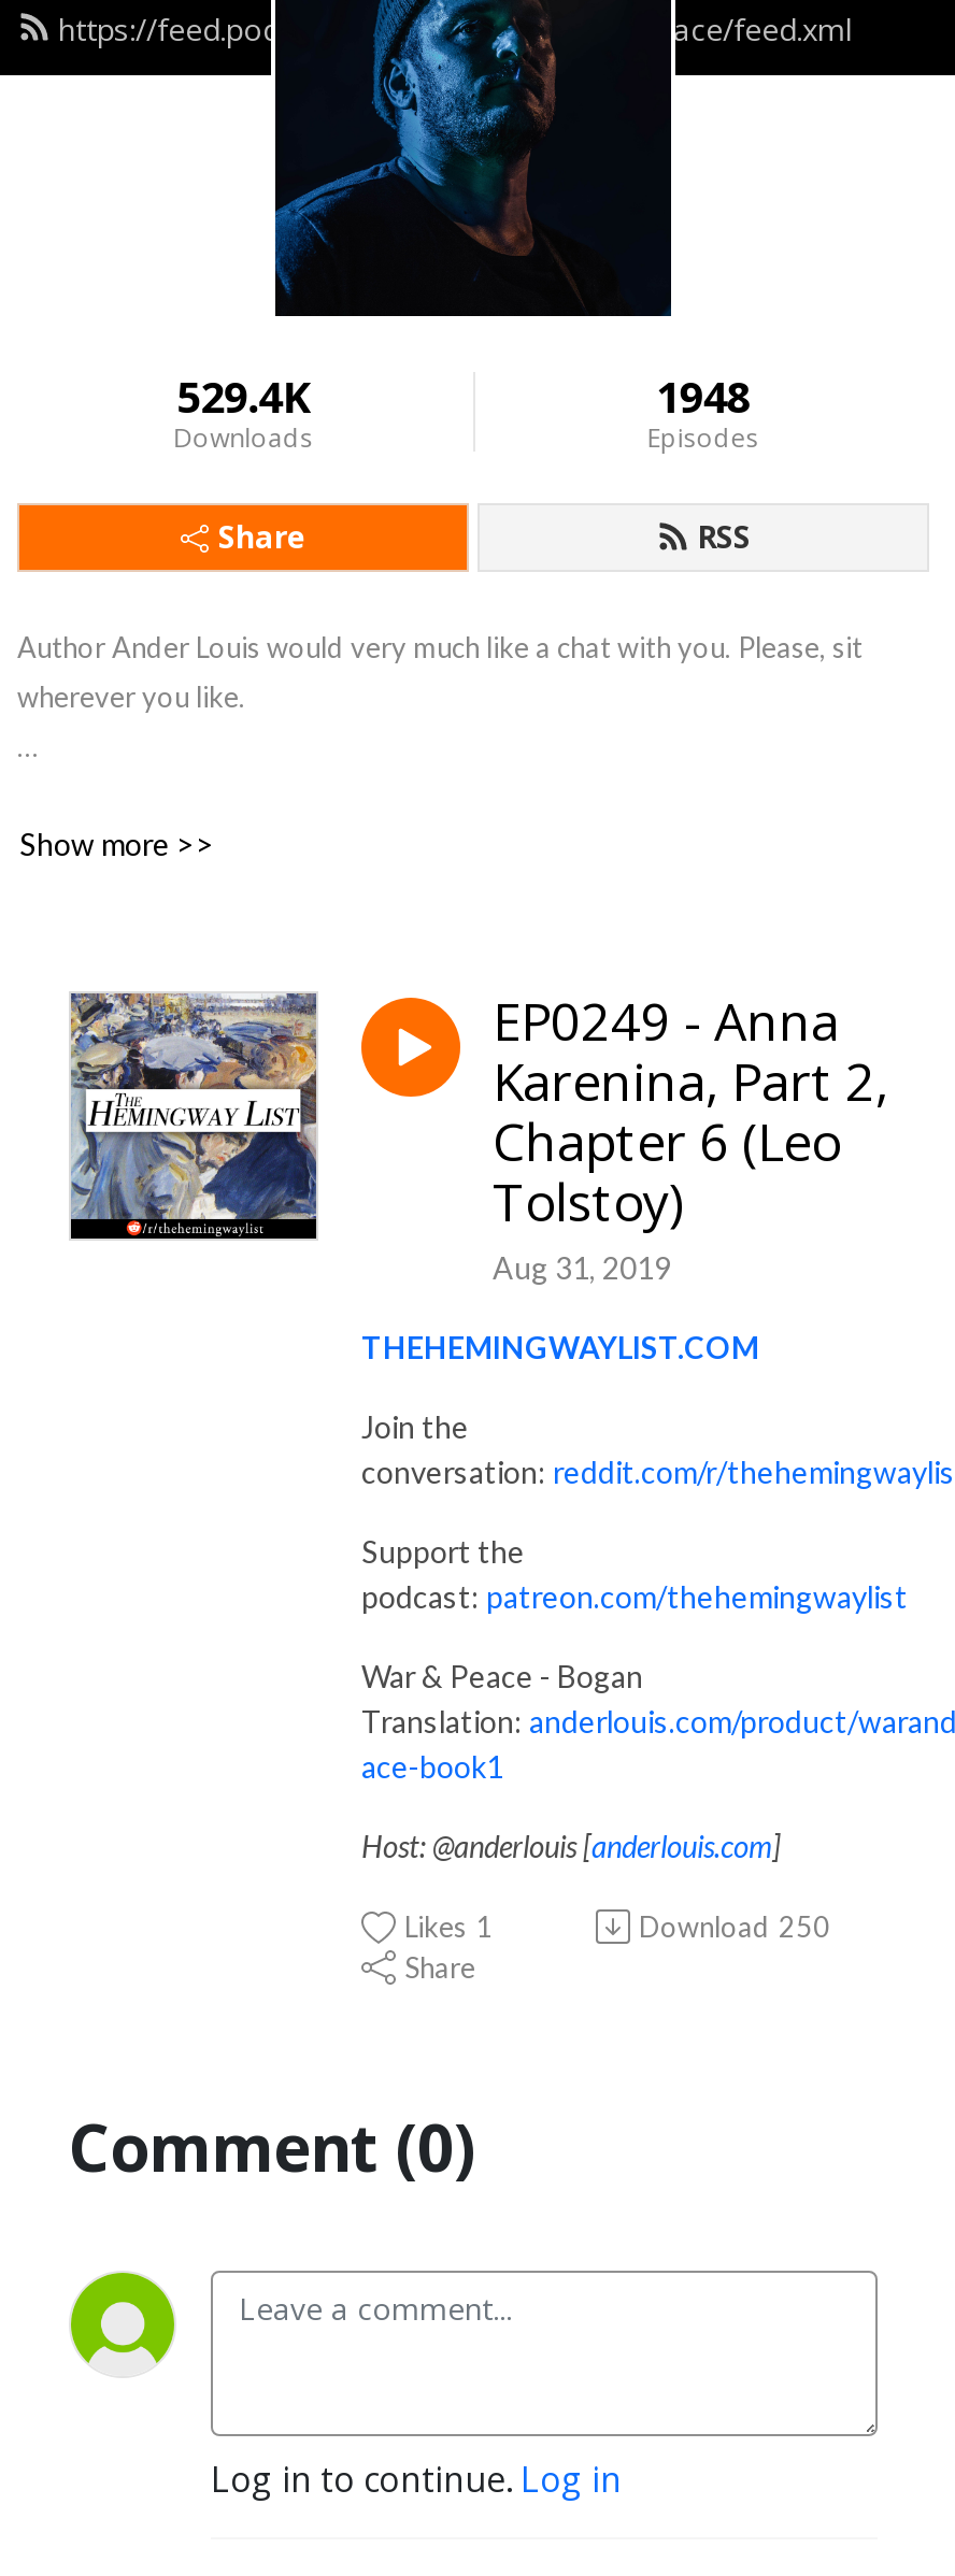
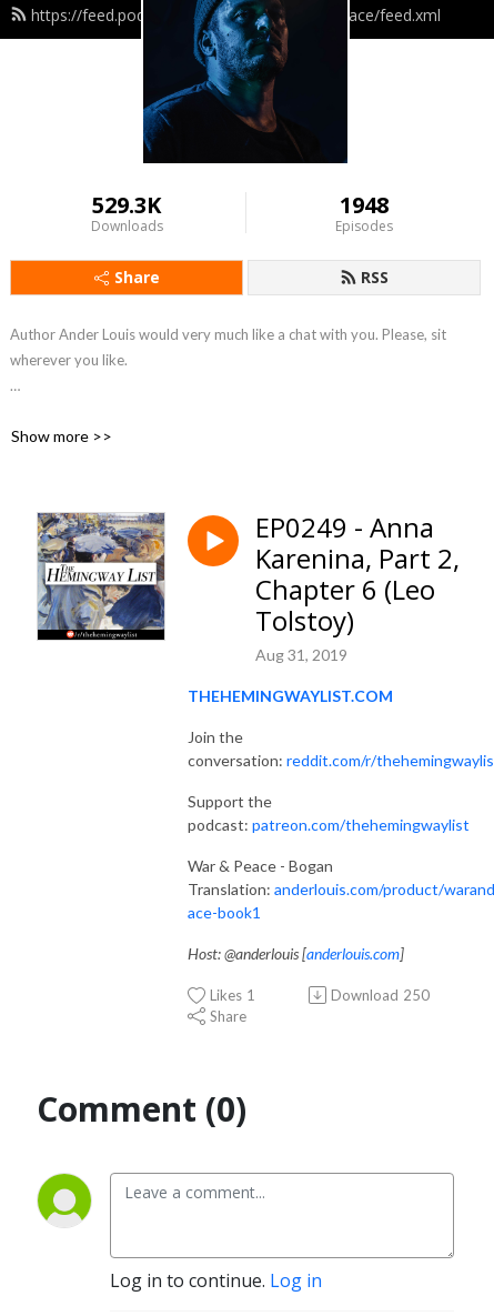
[177,368,310,426] 529.4K -> [92,190,161,220] 529.3K

